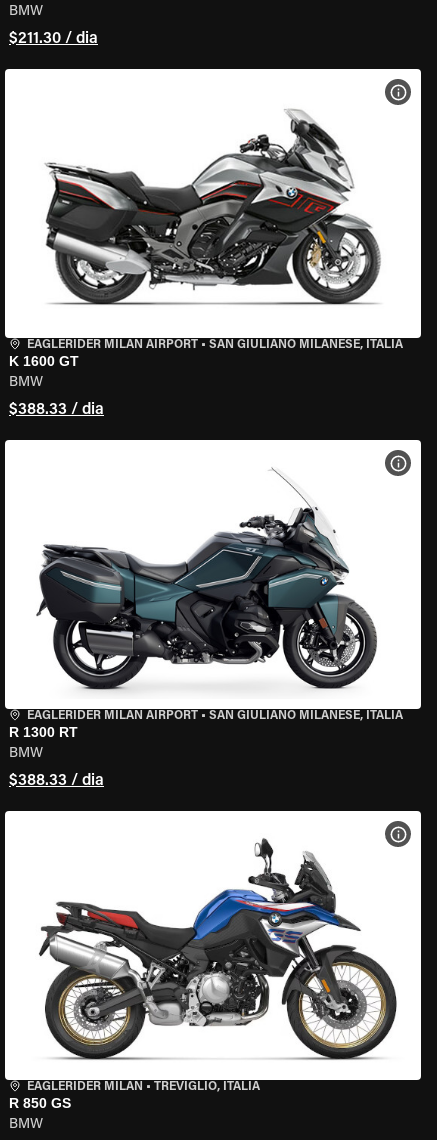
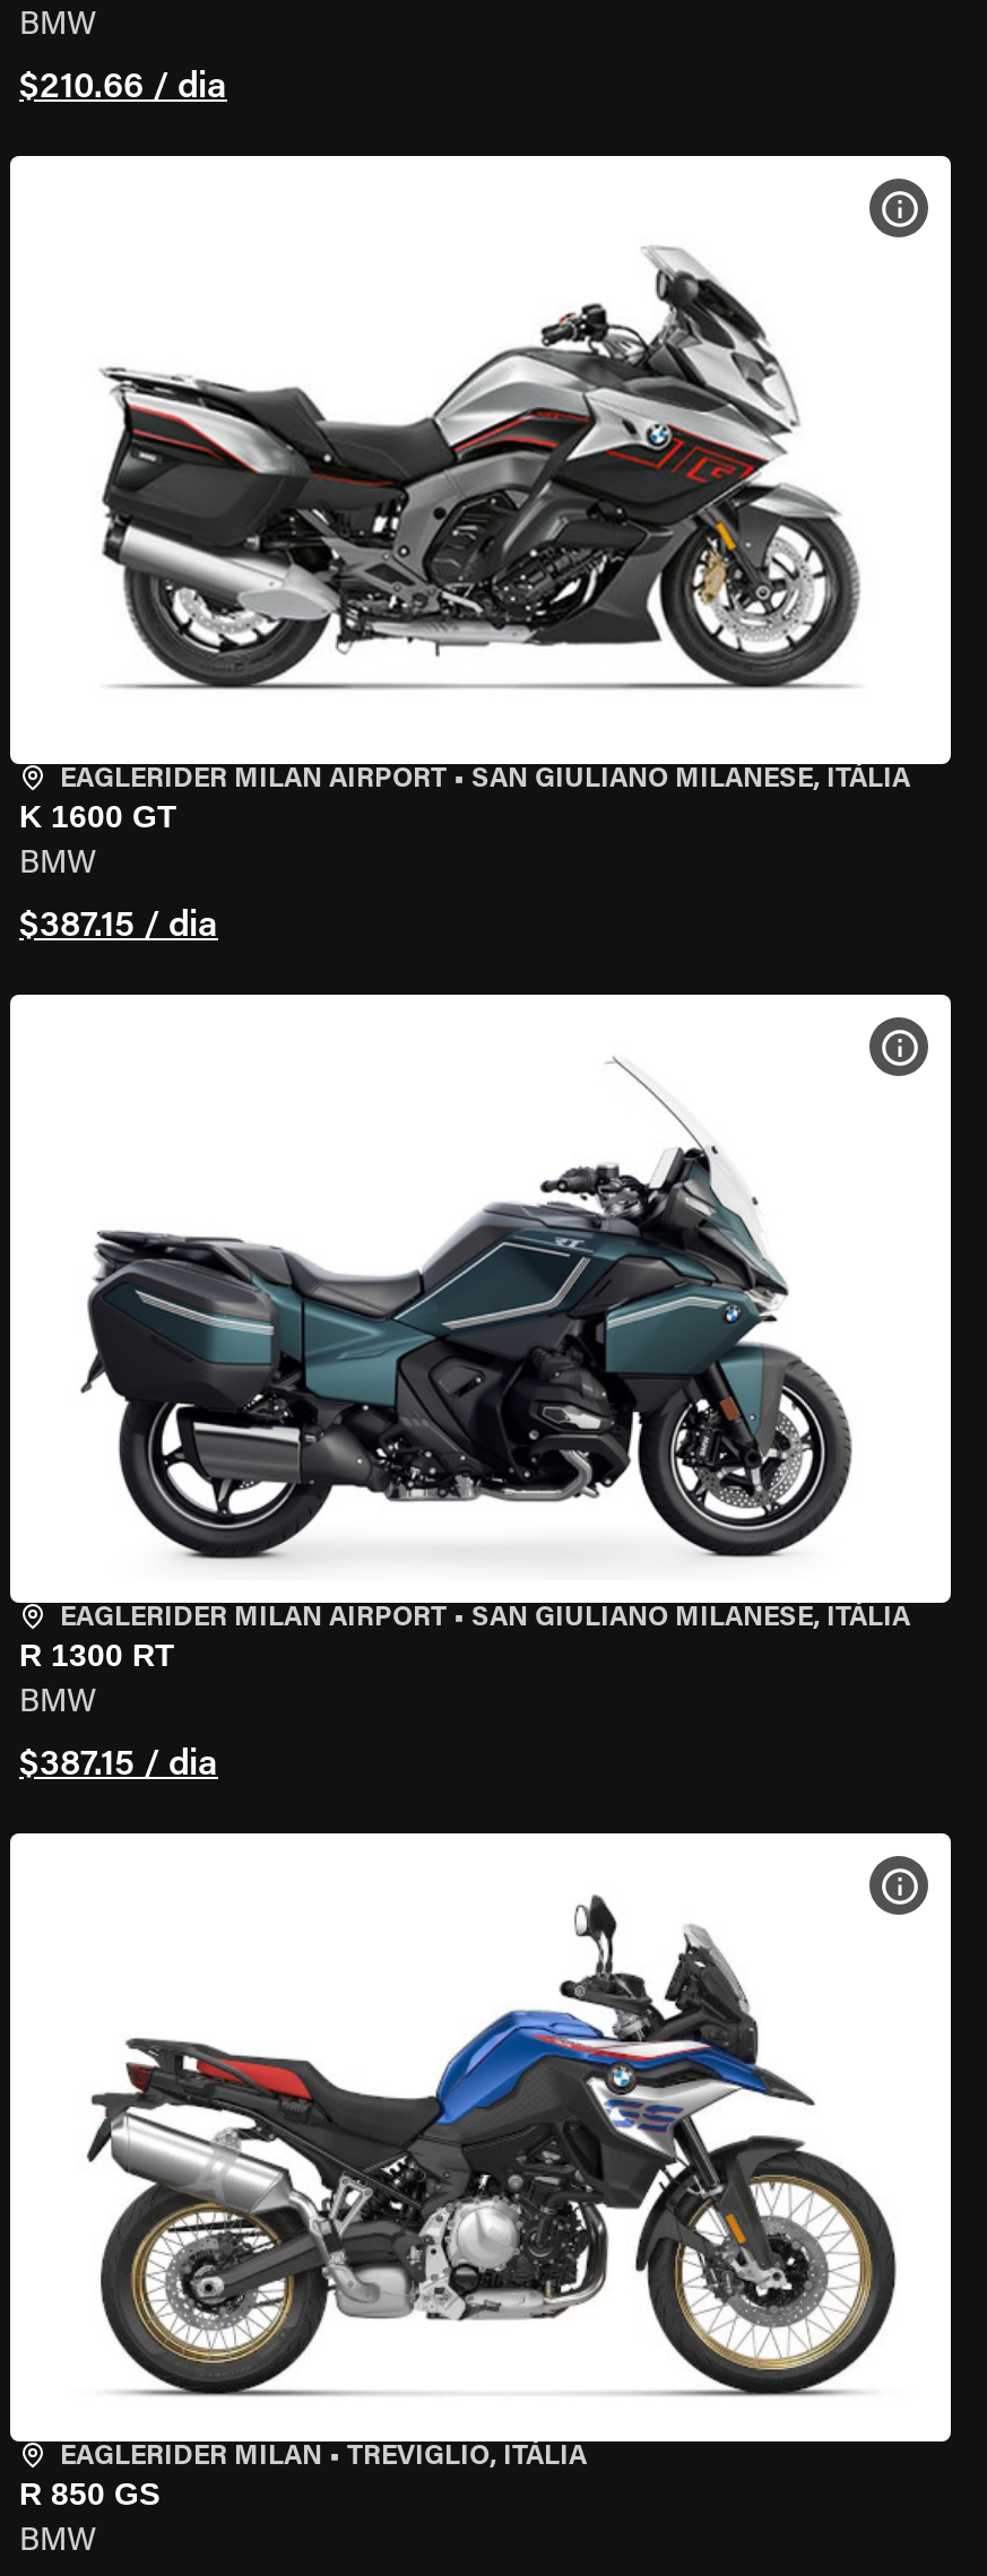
[9,31,98,47] $211.30 / dia -> [19,70,227,106] $210.66 / dia
[9,402,104,418] $388.33 / dia -> [19,909,218,945] $387.15 / dia
[9,773,104,789] $388.33 / dia -> [19,1747,218,1784] $387.15 / dia

